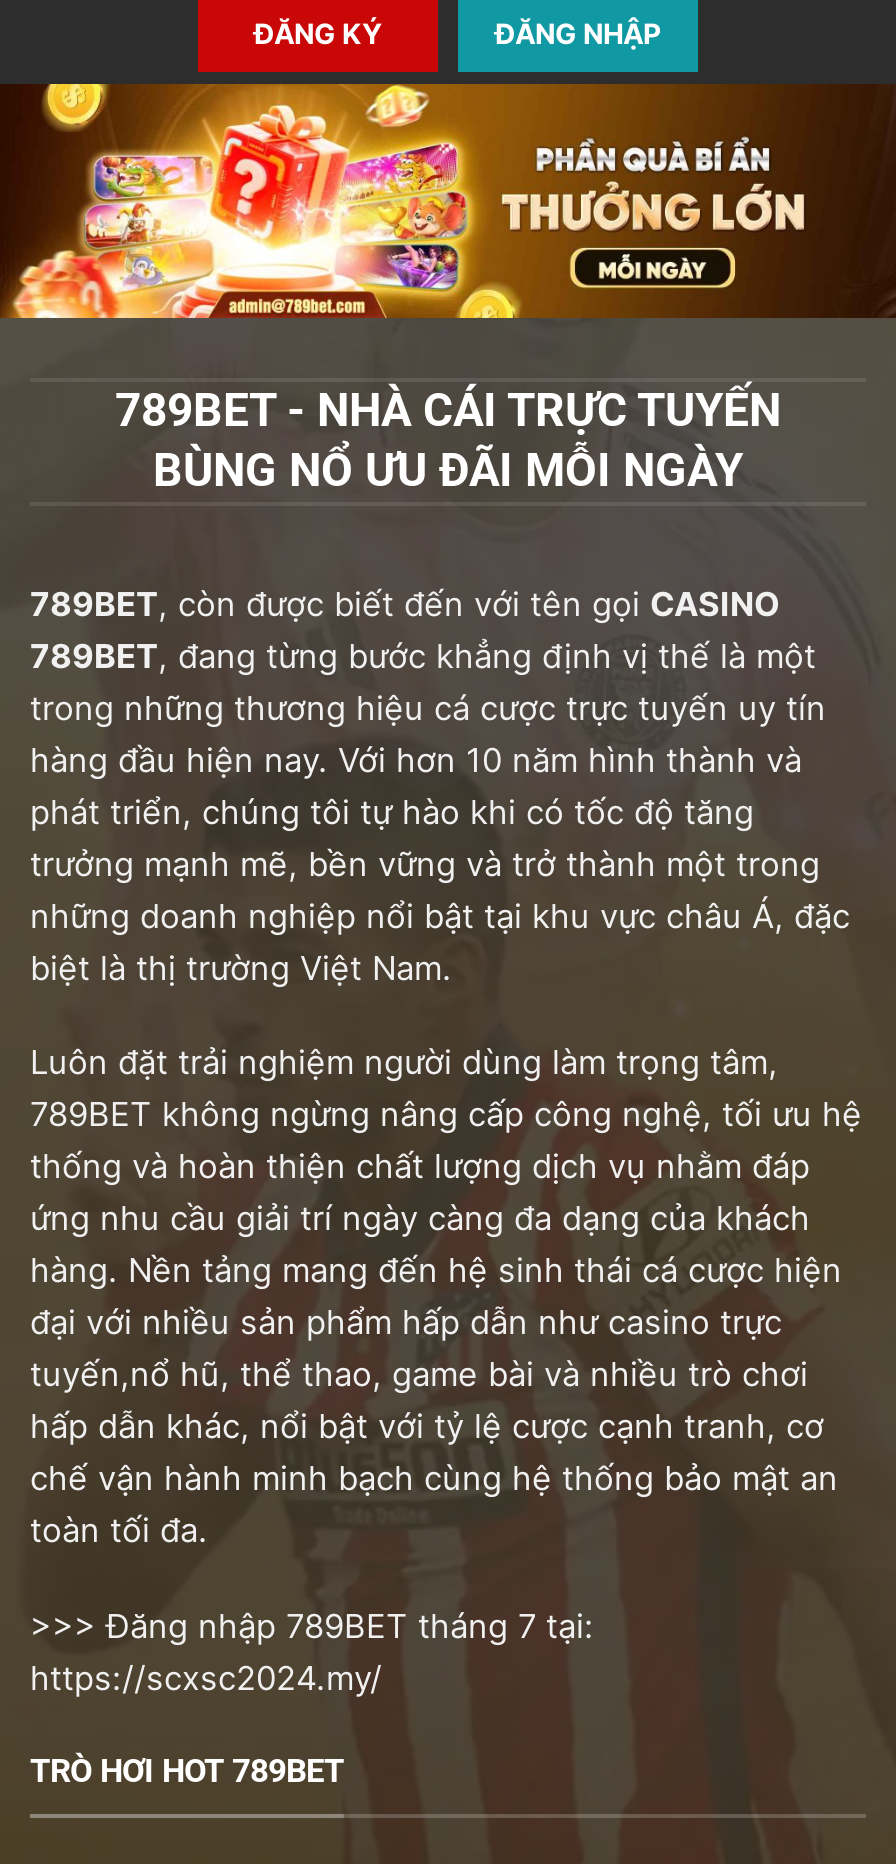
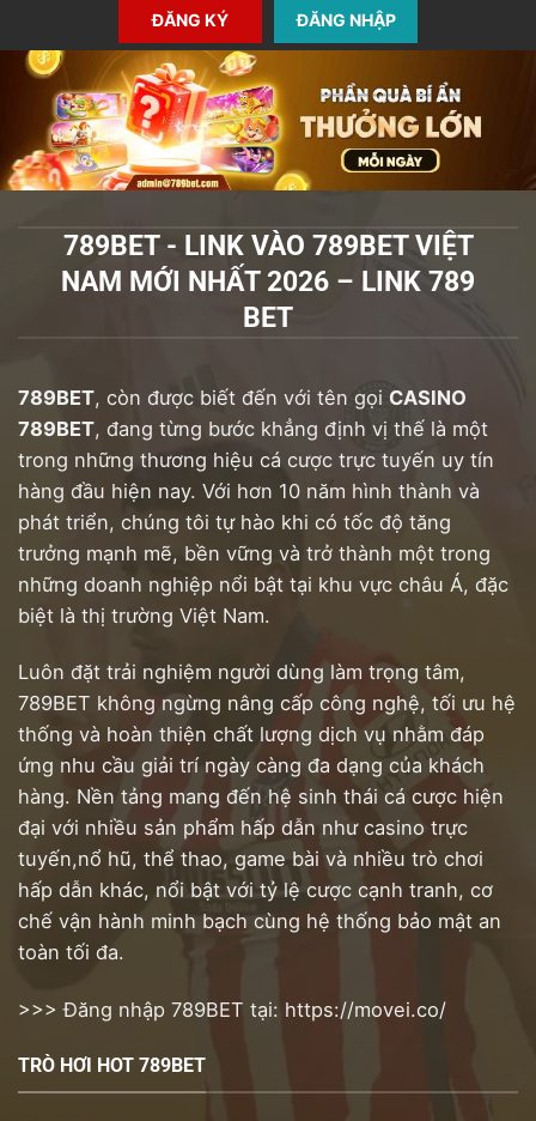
[115,384,781,498] 789BET - NHÀ CÁI TRỰC TUYẾN | BÙNG NỔ ƯU ĐÃI MỖI NGÀY -> [61,230,475,334] 789BET - LINK VÀO 789BET VIỆT | NAM MỚI NHẤT 2026 – LINK 789 | BET
moved [30,476,882,1551] -> [18,321,528,964]: [image] | 789BET, còn được biết đến với tên gọi CASINO | 789BET, đang từng bước khẳng định vị thế là một | ... | chế vận hành minh bạch cùng hệ thống bảo mật an | toàn tối đa.
[30,1606,594,1698] >>> Đăng nhập 789BET tháng 7 tại: | https://scxsc2024.my/ -> [18,997,446,1021] >>> Đăng nhập 789BET tại: https://movei.co/

